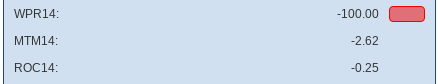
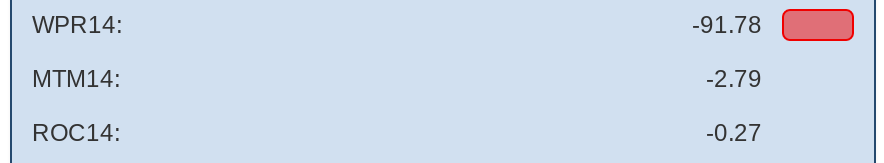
[337,7,379,21] -100.00 -> [692,11,762,39] -91.78
[351,34,379,48] -2.62 -> [706,65,762,93] -2.79
[351,61,379,75] -0.25 -> [706,119,762,147] -0.27

